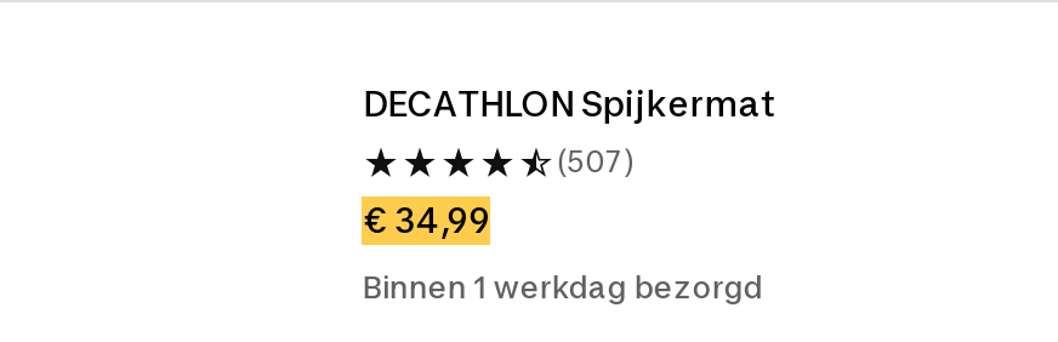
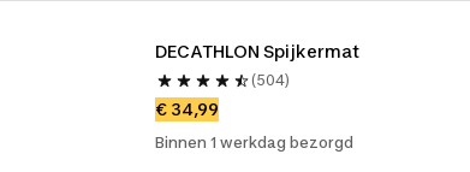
[556,143,634,179] (507) -> [252,71,290,89] (504)

